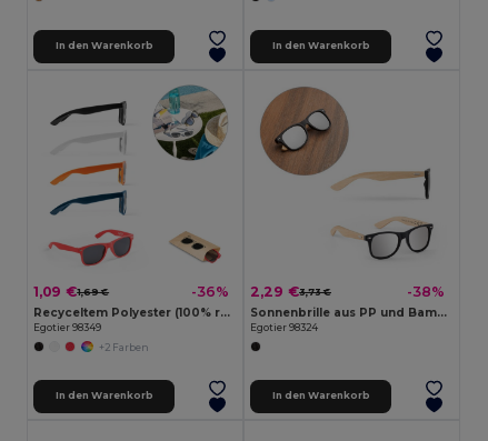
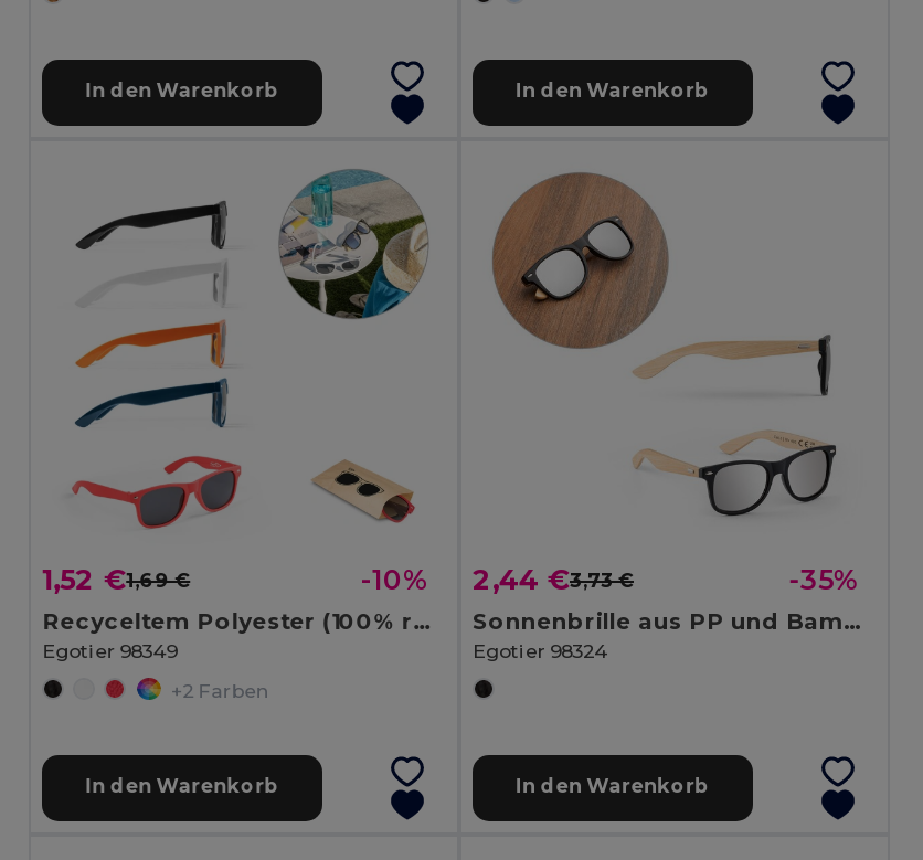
[33,283,109,300] 1,09 €1,69 € -> [42,563,190,596] 1,52 €1,69 €
[191,284,228,300] -36% -> [361,564,429,597] -10%
[250,283,331,300] 2,29 €3,73 € -> [473,563,634,596] 2,44 €3,73 €
[407,284,445,300] -38% -> [789,564,860,597] -35%

